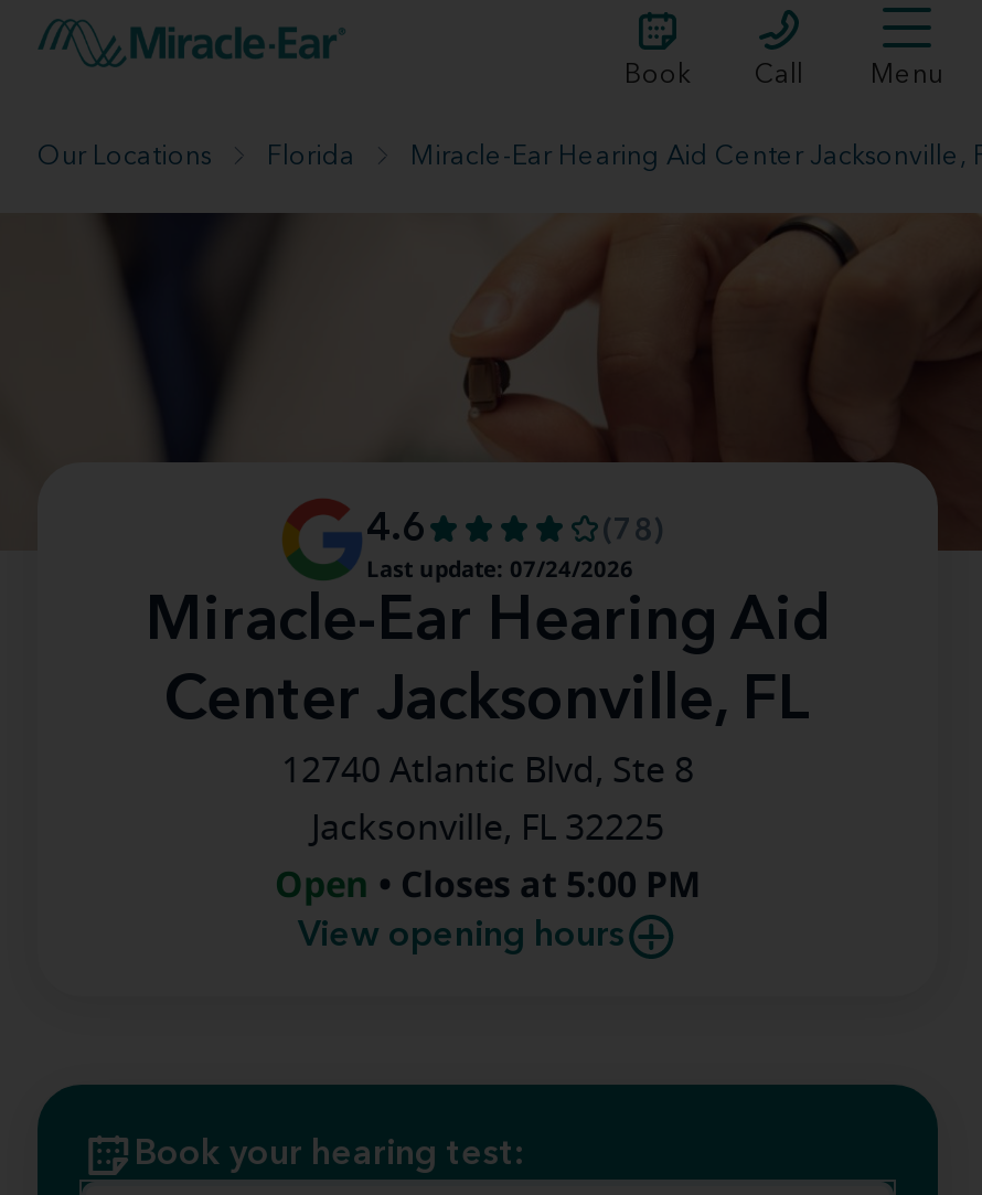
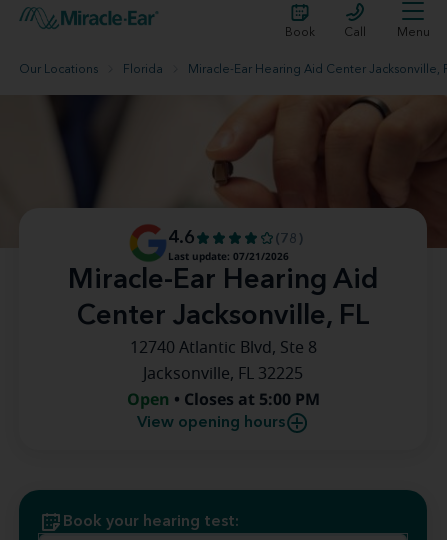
[366,553,633,584] Last update: 07/24/2026 -> [168,249,289,263] Last update: 07/21/2026

